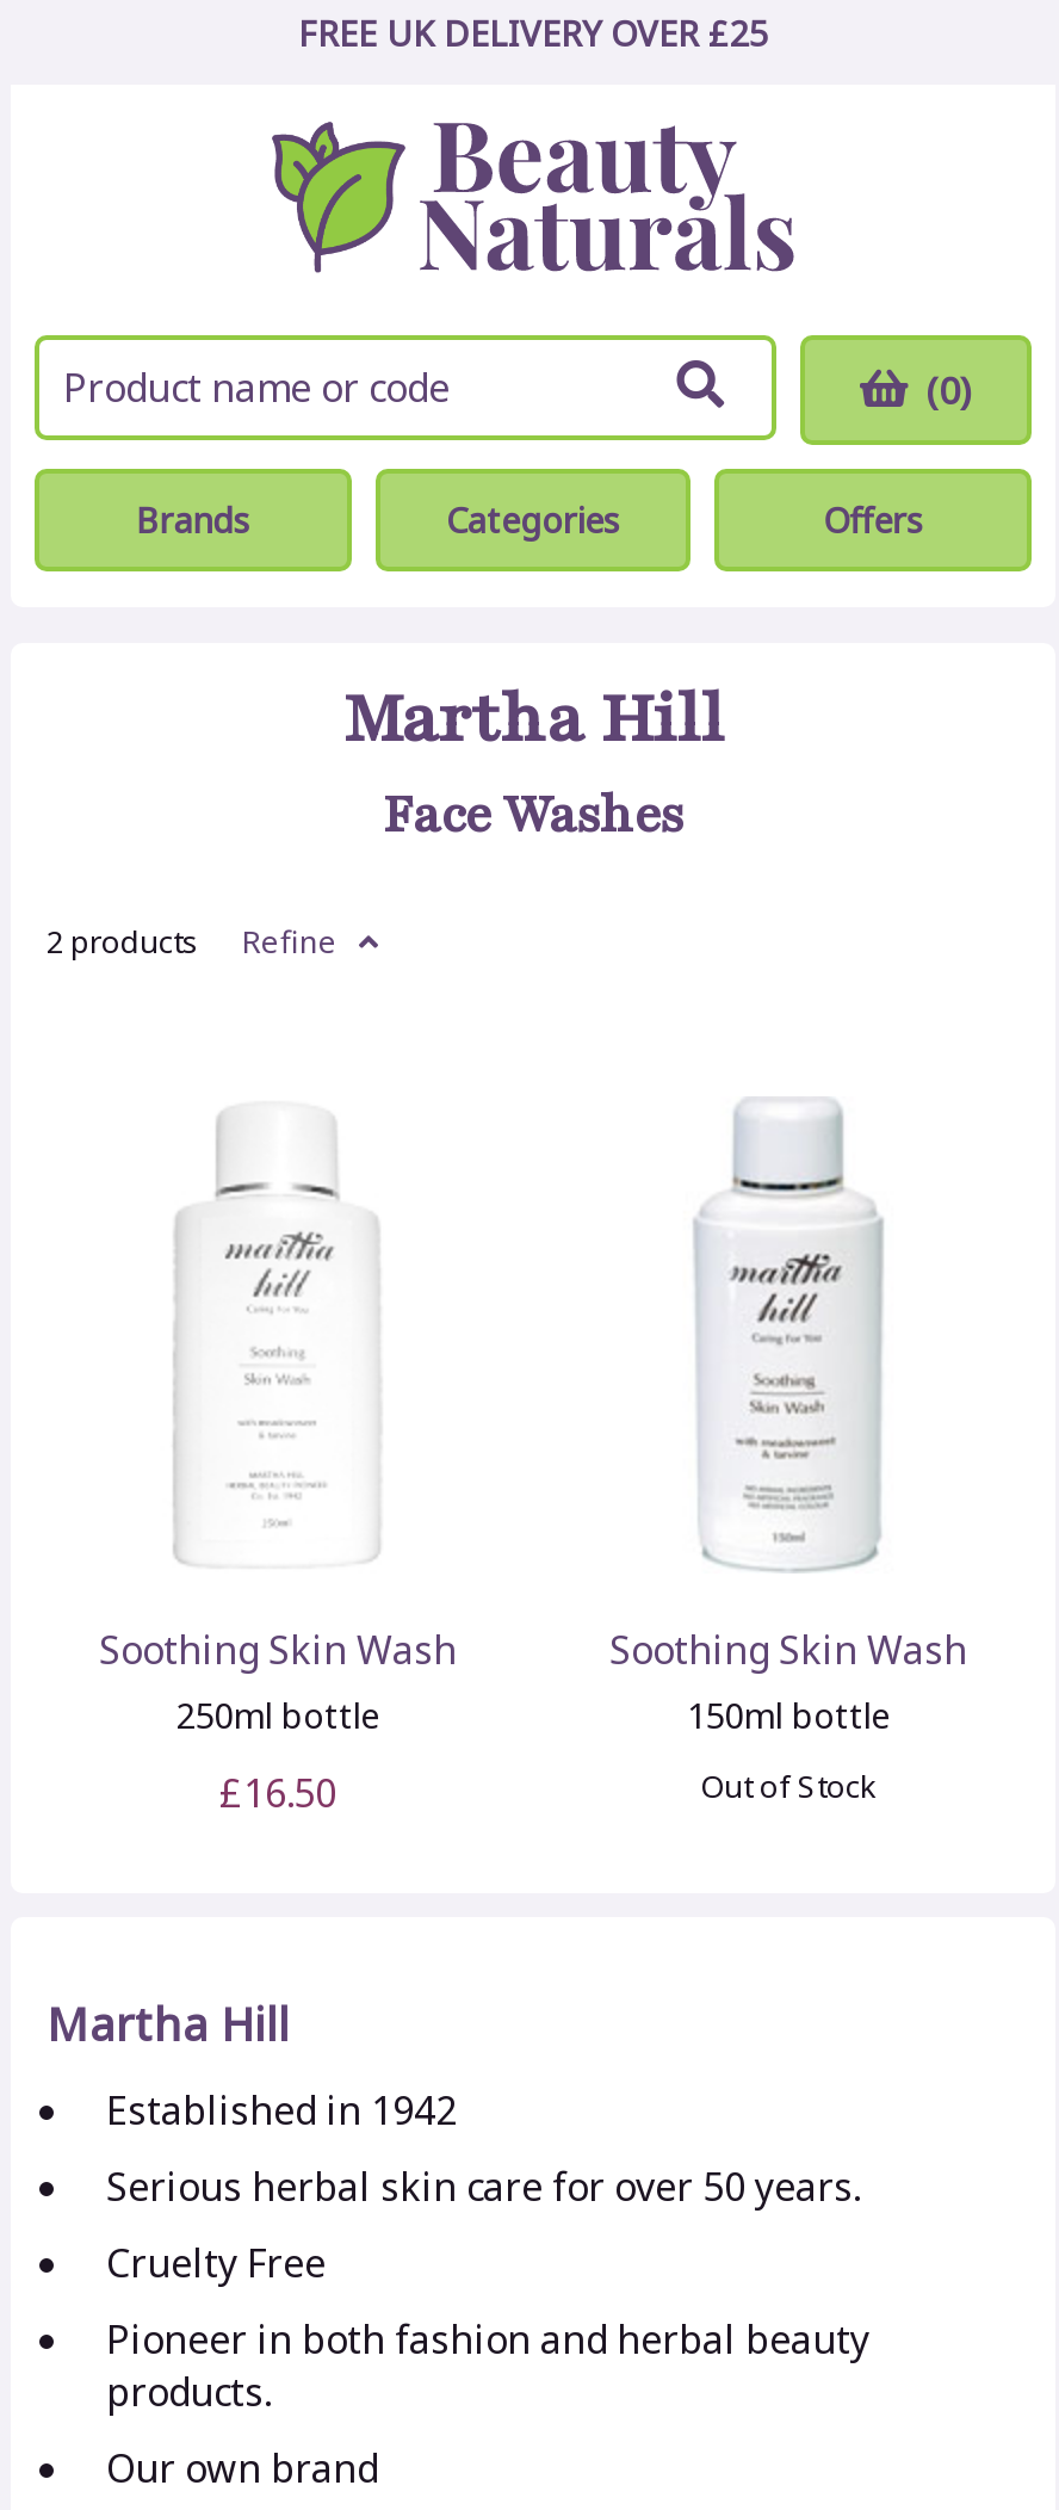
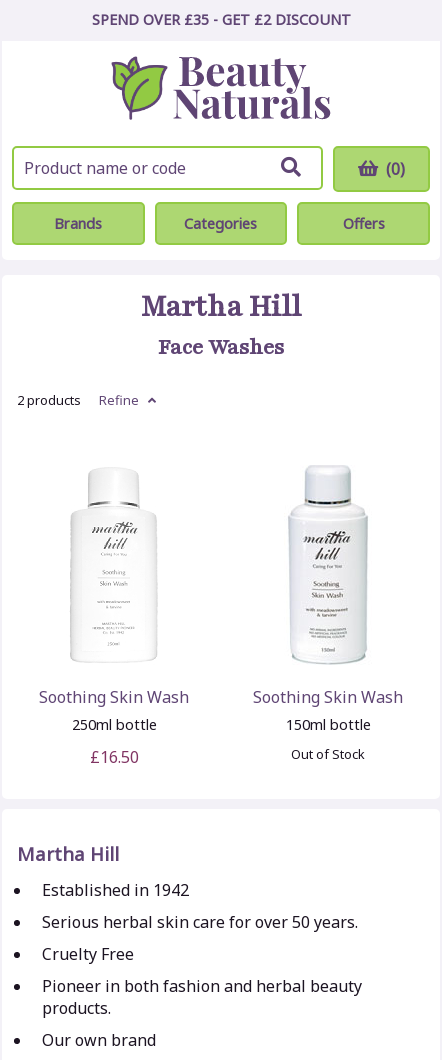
[298,11,768,56] FREE UK DELIVERY OVER £25 -> [91,10,350,29] SPEND OVER £35 - GET £2 DISCOUNT

